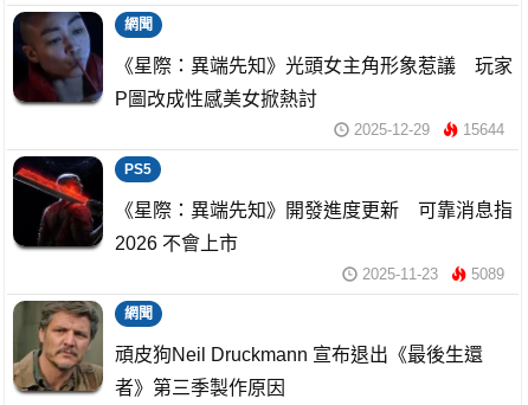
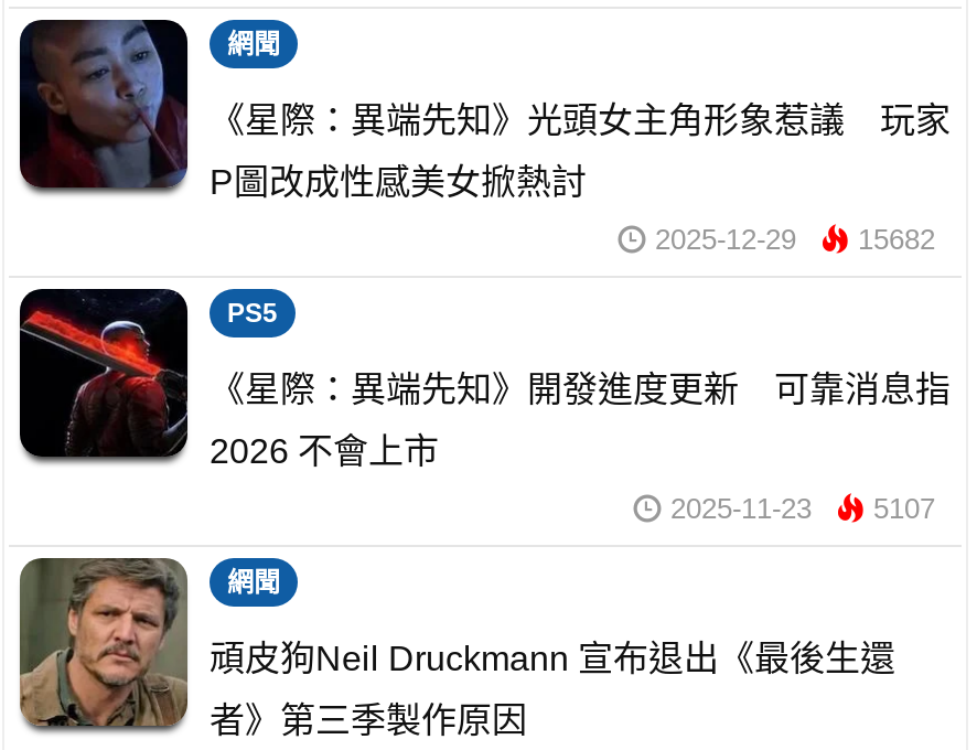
[354,121,504,138] 2025-12-29 15644 -> [655,223,935,256] 2025-12-29 15682
[362,265,504,283] 2025-11-23 5089 -> [670,492,935,525] 2025-11-23 5107

